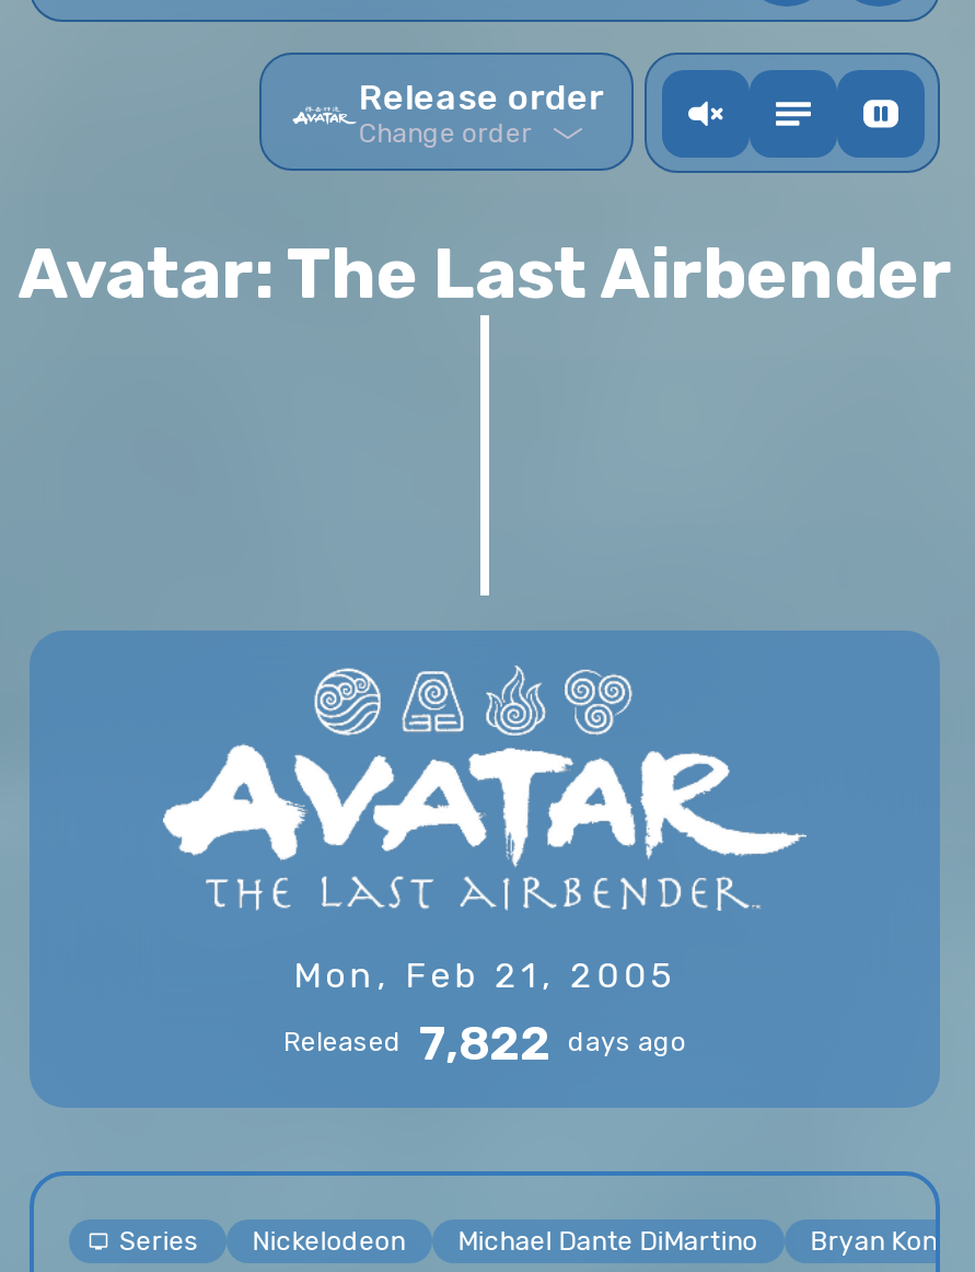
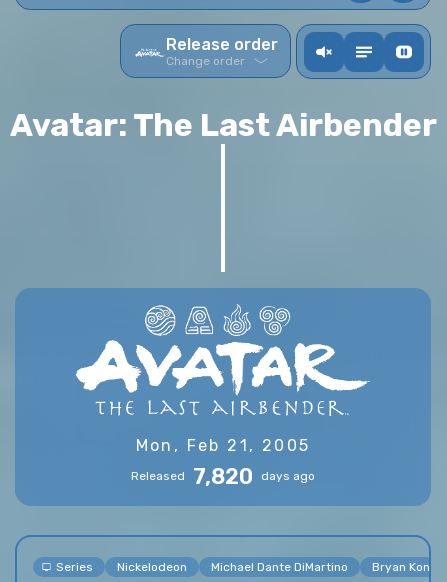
[283,1014,686,1073] Released 7,822 days ago -> [131,463,315,490] Released 7,820 days ago

